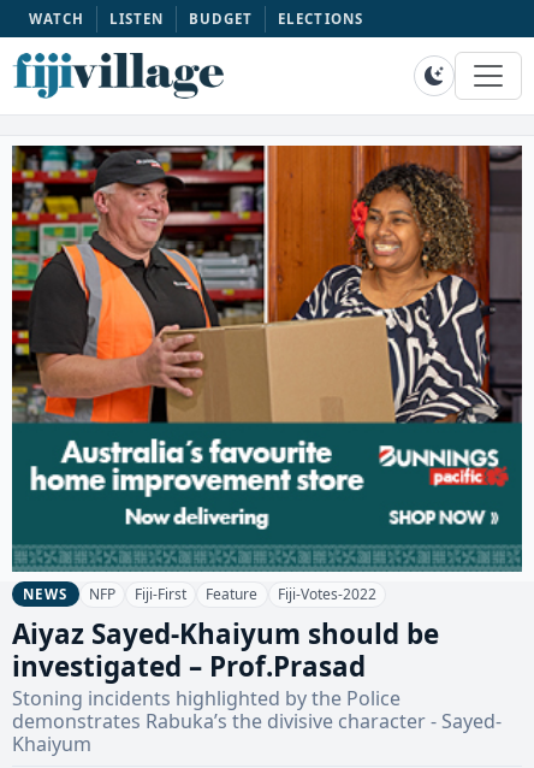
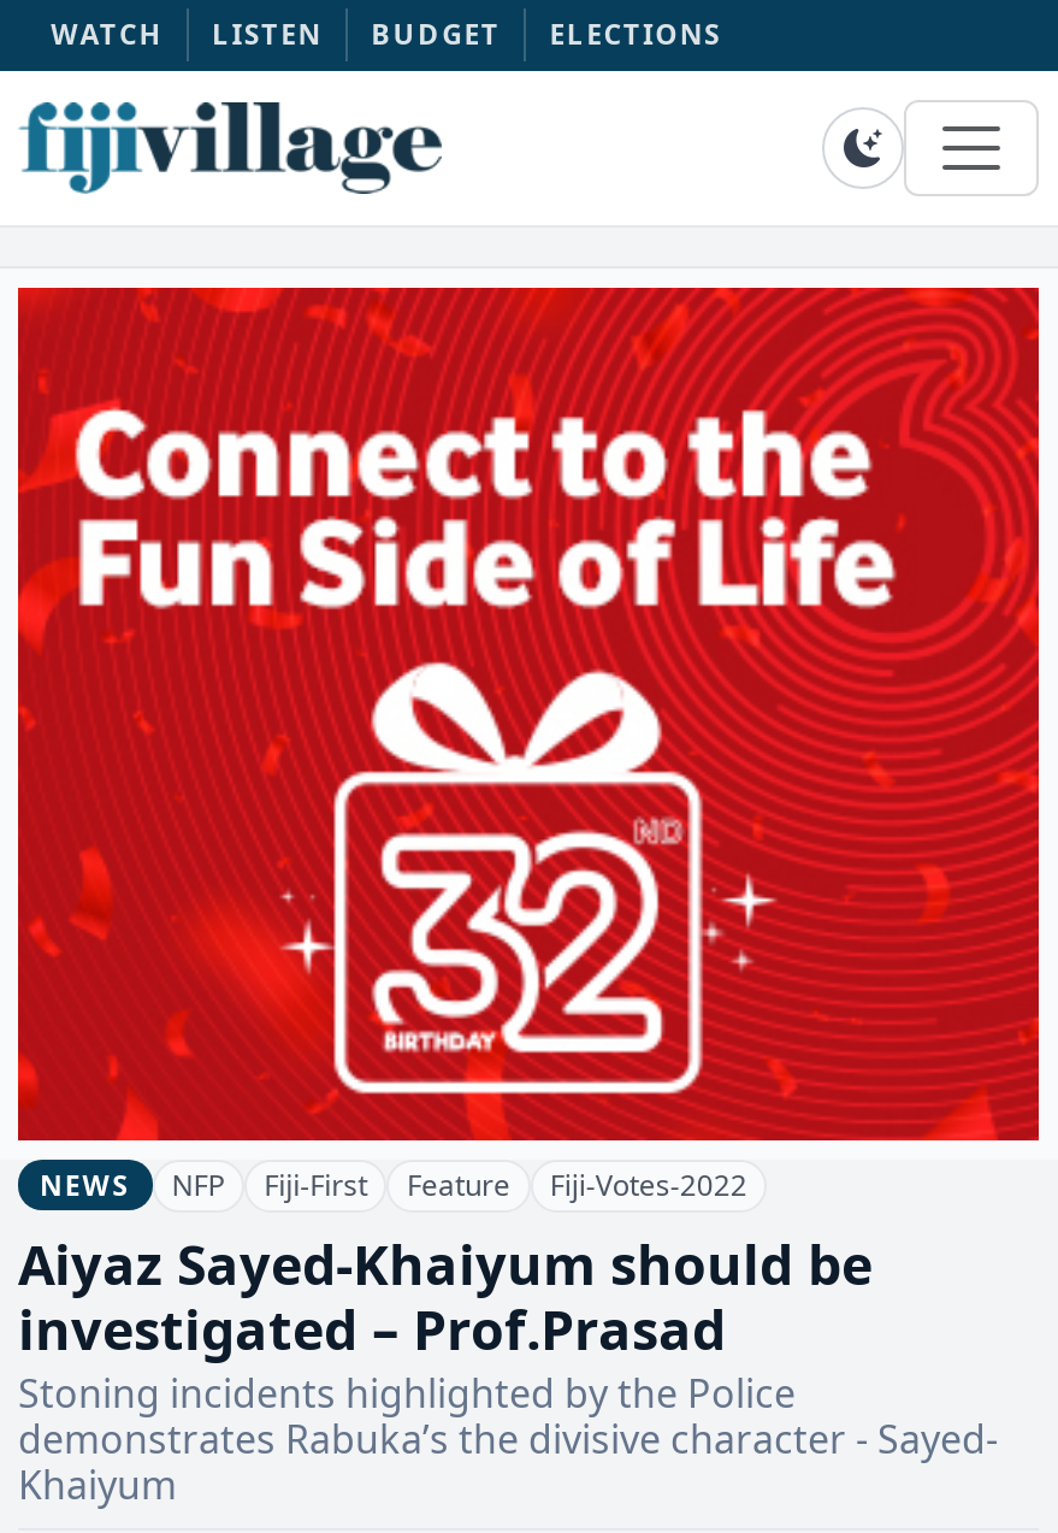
[11,144,523,573] [image] -> [16,285,1041,1143] [image]

